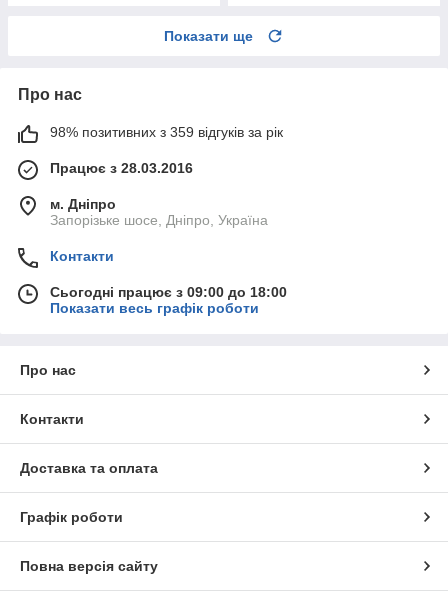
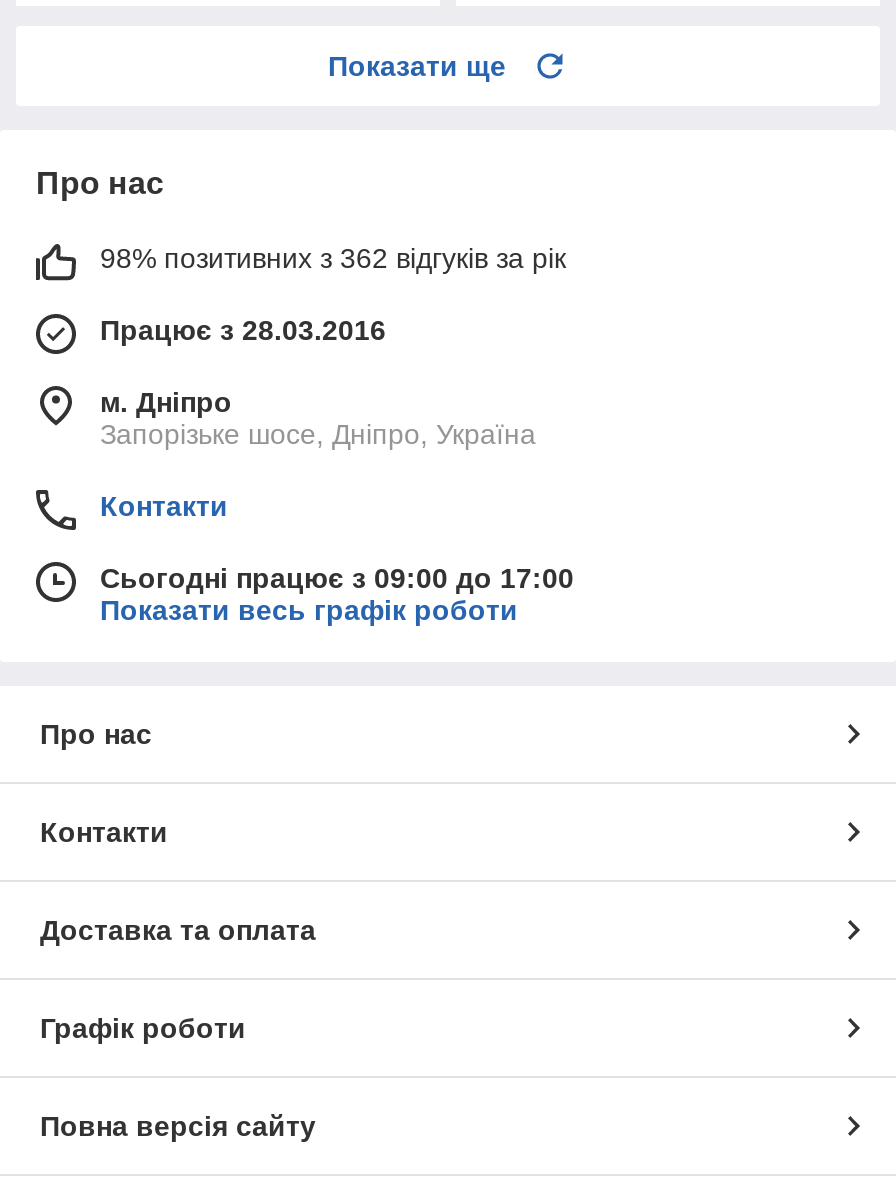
[50,124,283,140] 98% позитивних з 359 відгуків за рік -> [100,242,566,274] 98% позитивних з 362 відгуків за рік
[50,284,287,300] Сьогодні працює з 09:00 до 18:00 -> [100,562,574,594] Сьогодні працює з 09:00 до 17:00

